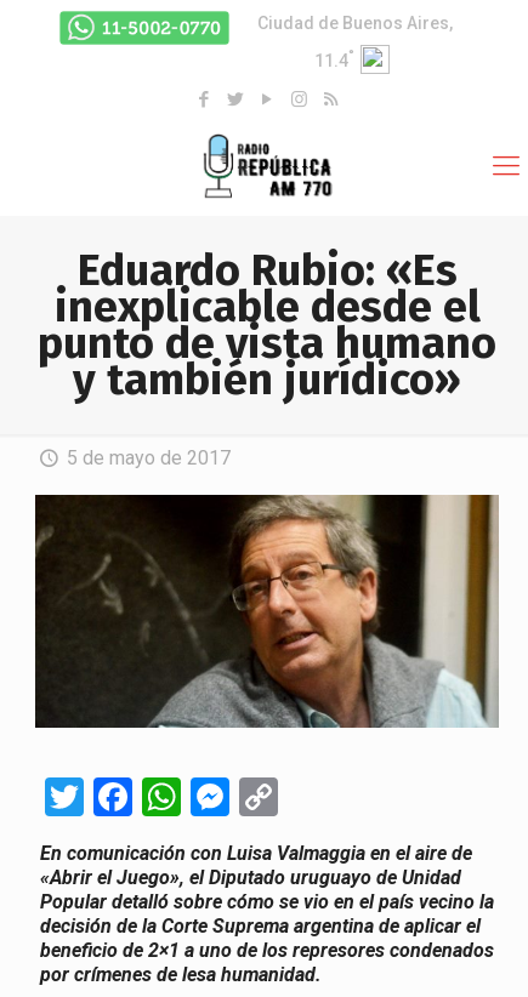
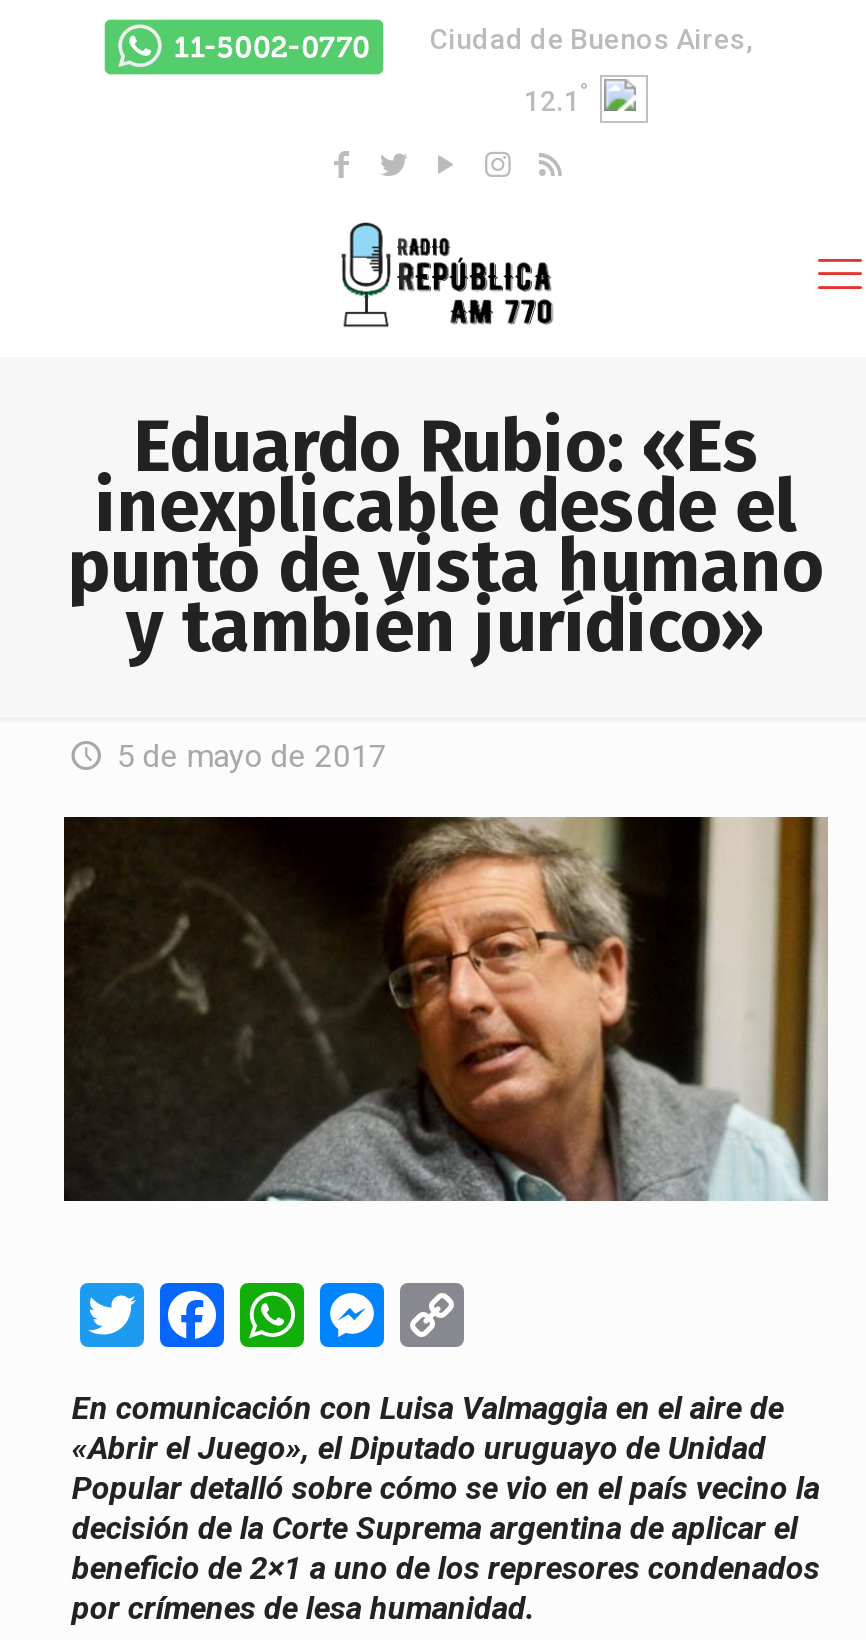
[314,46,354,70] 11.4 ° -> [524,78,590,117] 12.1 °

